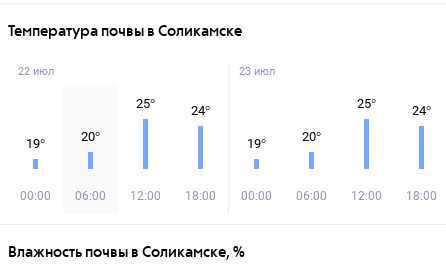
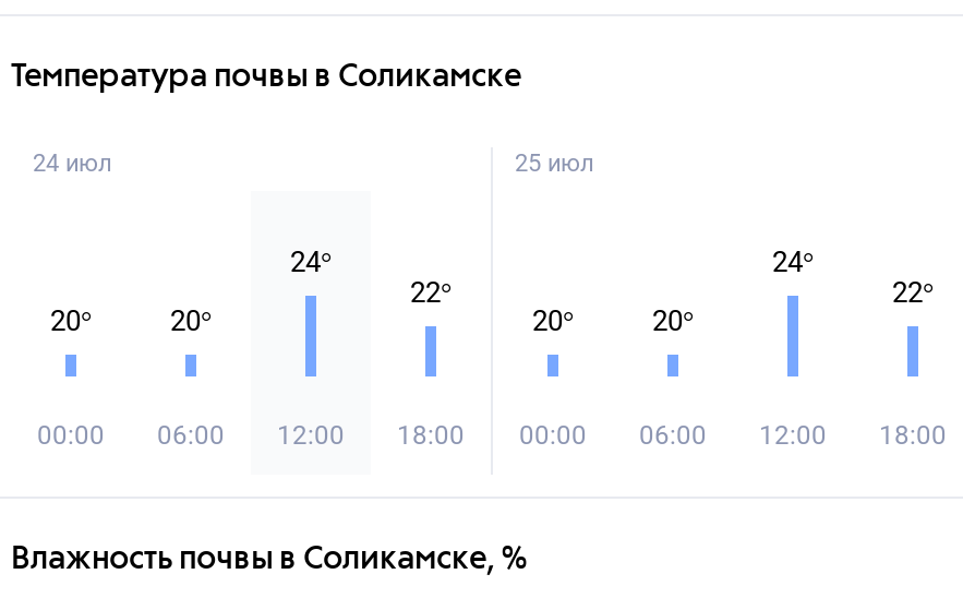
[18,65,54,78] 22 июл -> [33,149,111,178] 24 июл
[239,65,275,78] 23 июл -> [515,149,593,178] 25 июл
[136,96,155,111] 25° -> [290,246,332,278] 24°
[357,96,376,111] 25° -> [772,246,814,278] 24°
[191,103,210,118] 24° -> [410,276,452,309] 22°
[412,103,431,118] 24° -> [892,276,934,309] 22°
[26,136,45,151] 19° -> [50,304,92,337] 20°
[247,136,266,151] 19° -> [532,304,574,337] 20°

